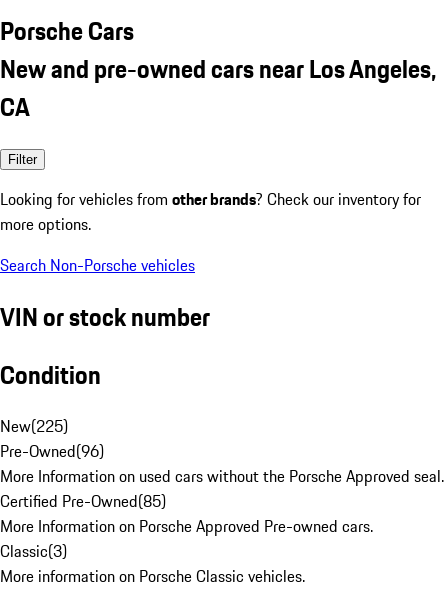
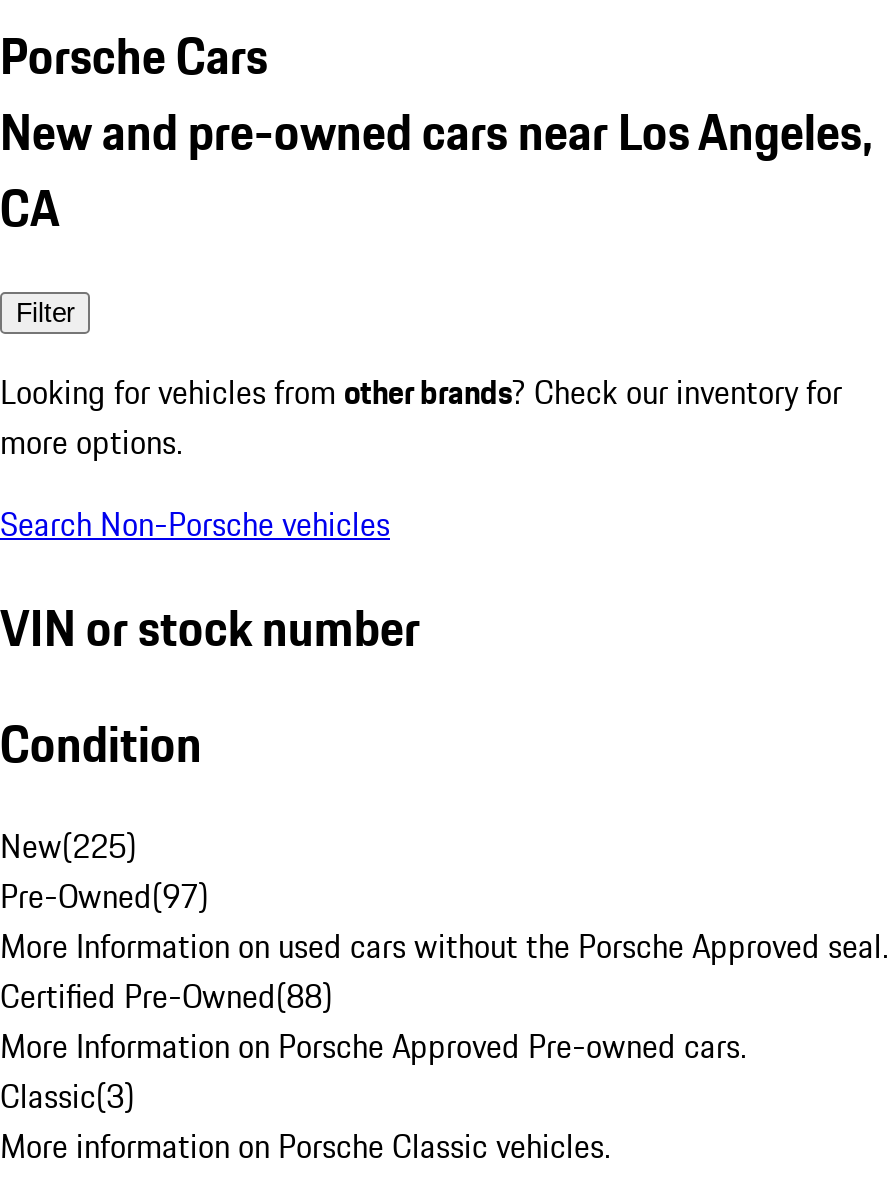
[0,438,104,462] Pre-Owned(96) -> [0,871,208,919] Pre-Owned(97)
[0,488,166,512] Certified Pre-Owned(85) -> [0,971,332,1019] Certified Pre-Owned(88)

